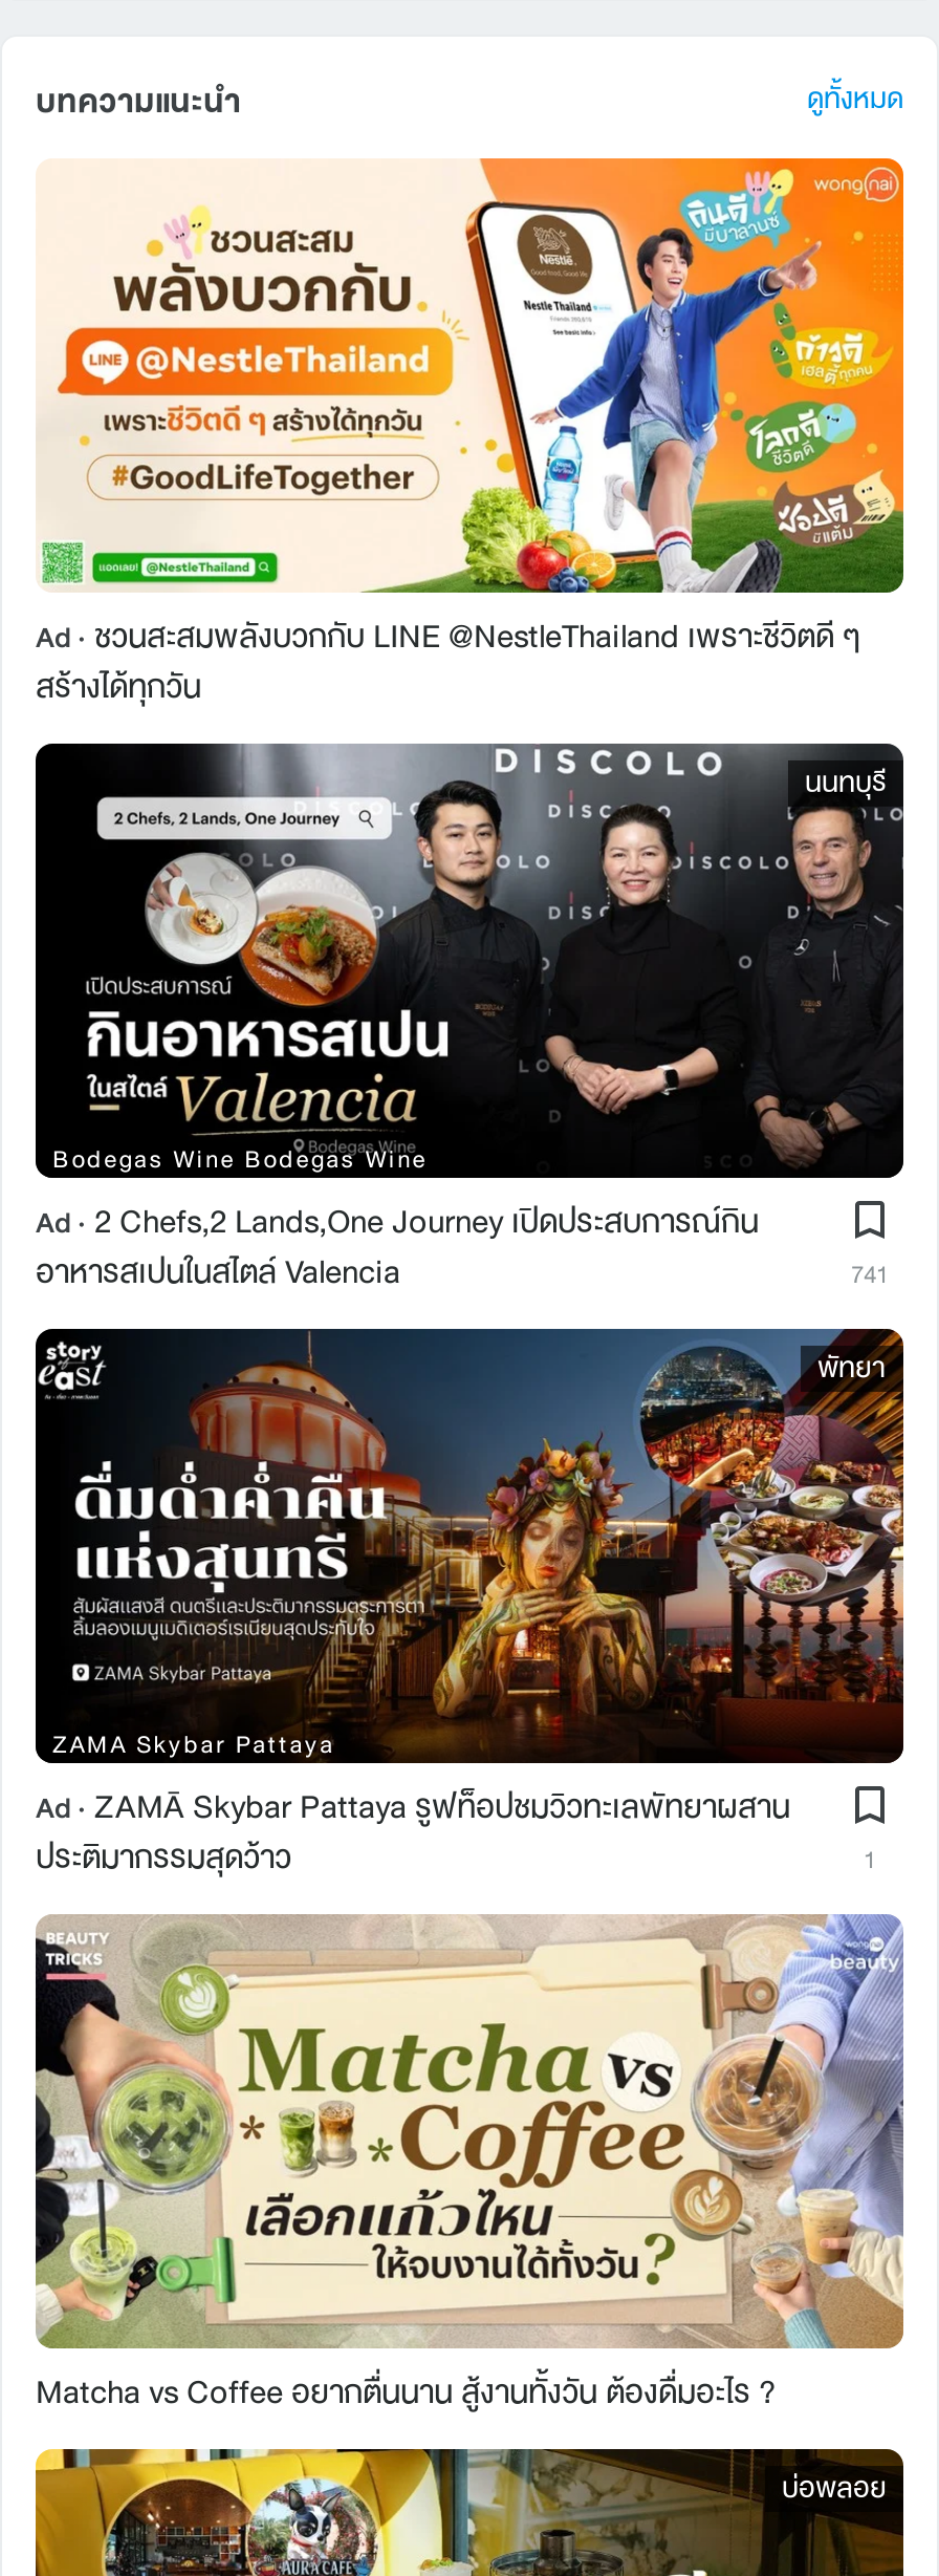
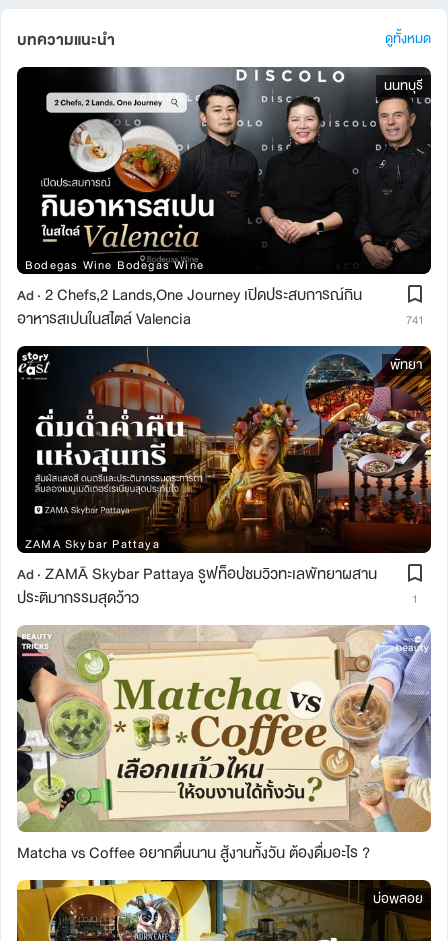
[36,155,905,710] [image] | Ad · ชวนสะสมพลังบวกกับ LINE @NestleThailand เพราะชีวิตดี ๆ | สร้างได้ทุกวัน -> none

